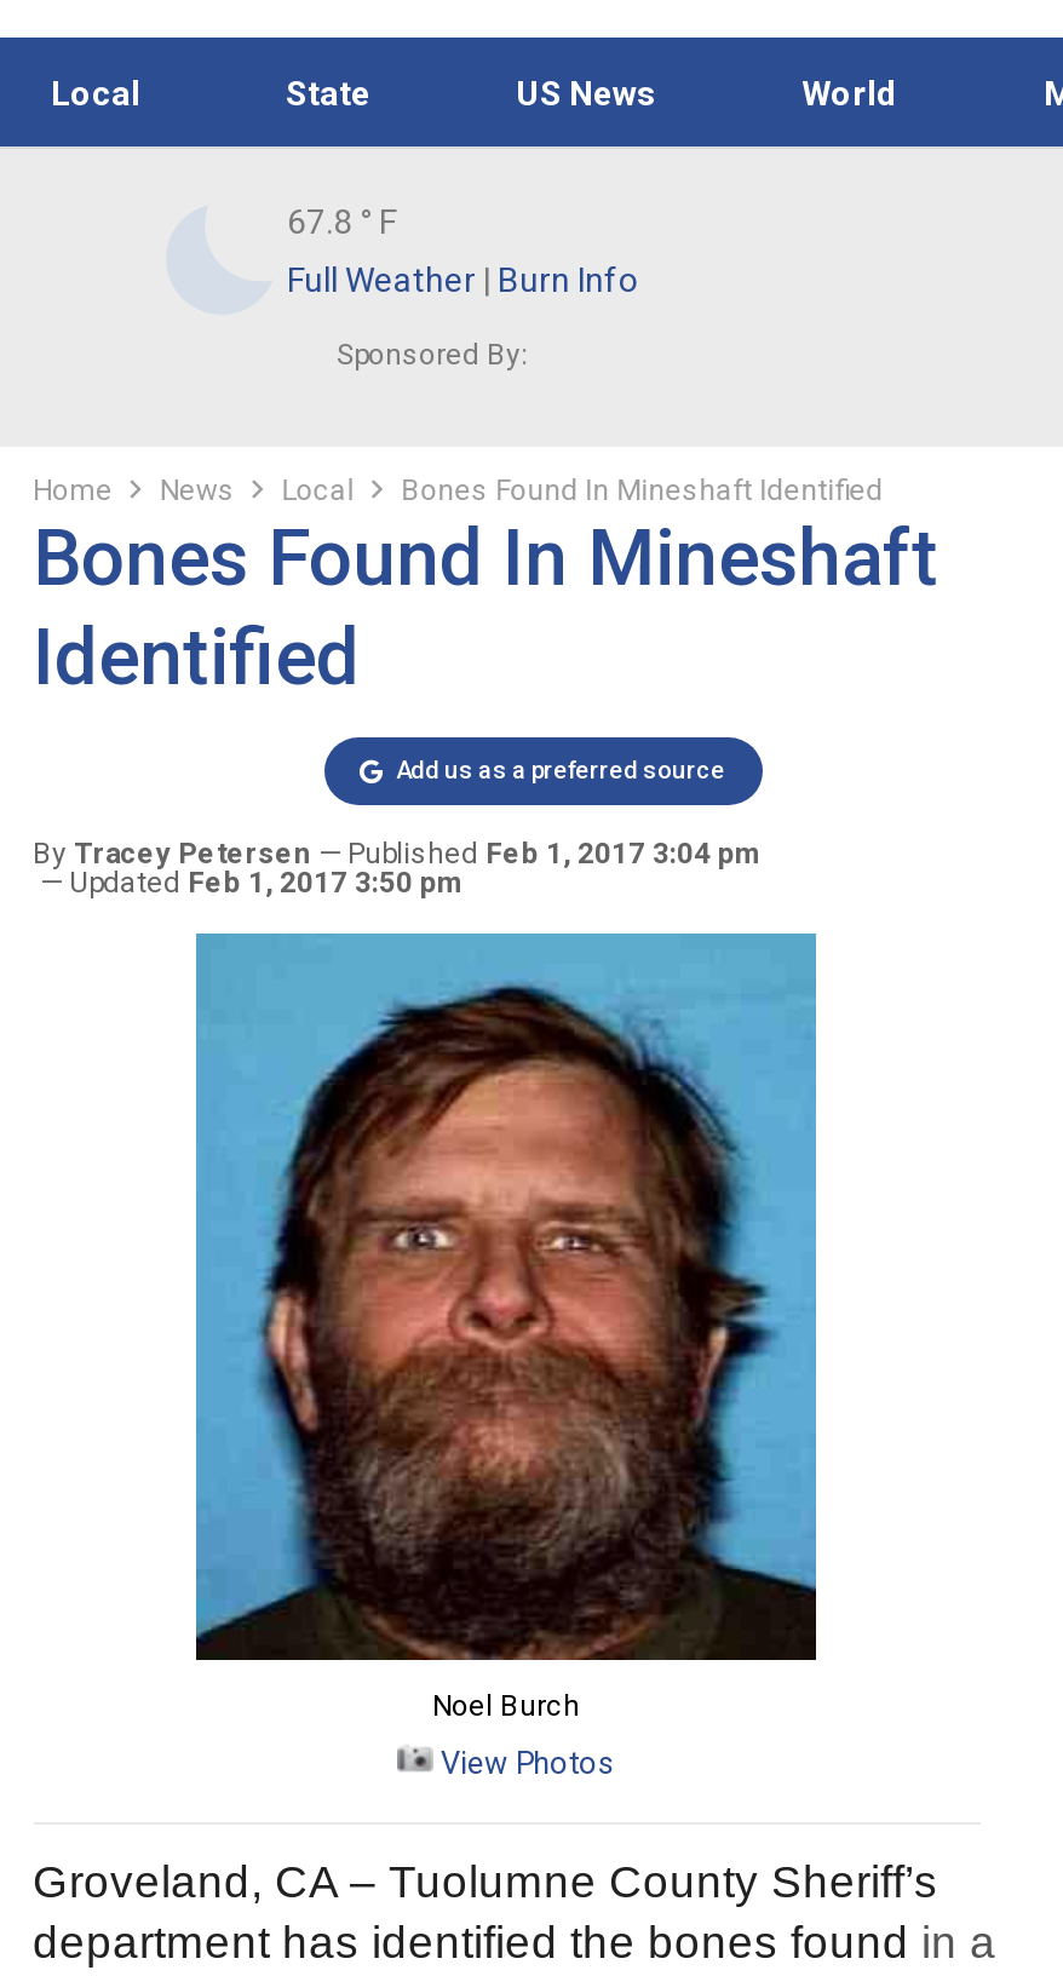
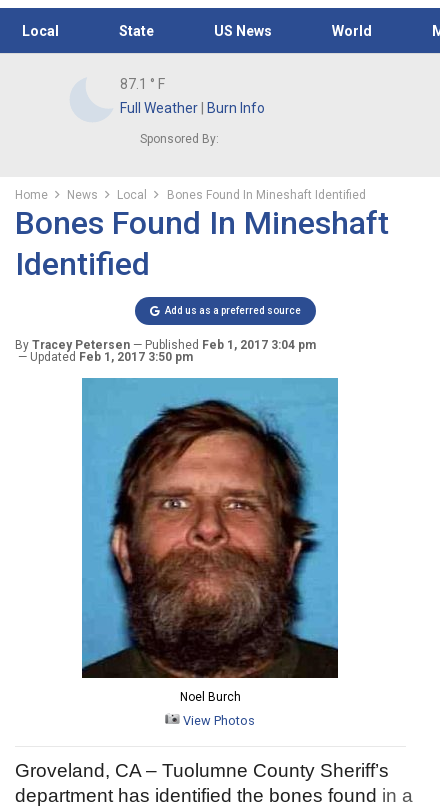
[287,202,396,241] 67.8 ° F -> [119,76,164,92] 87.1 ° F

